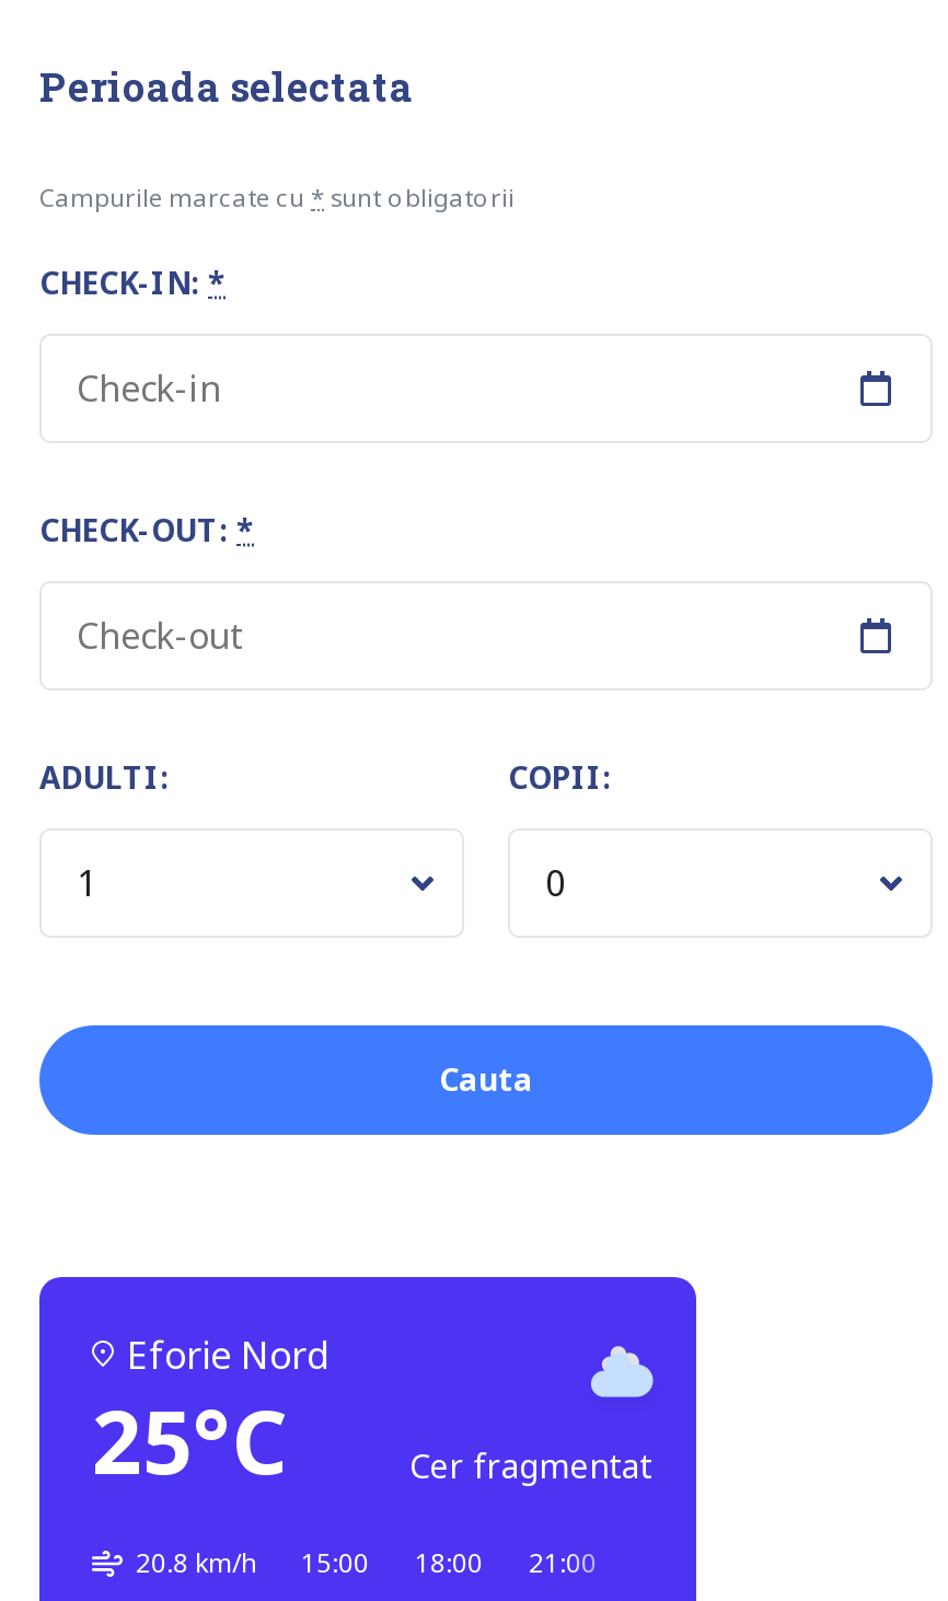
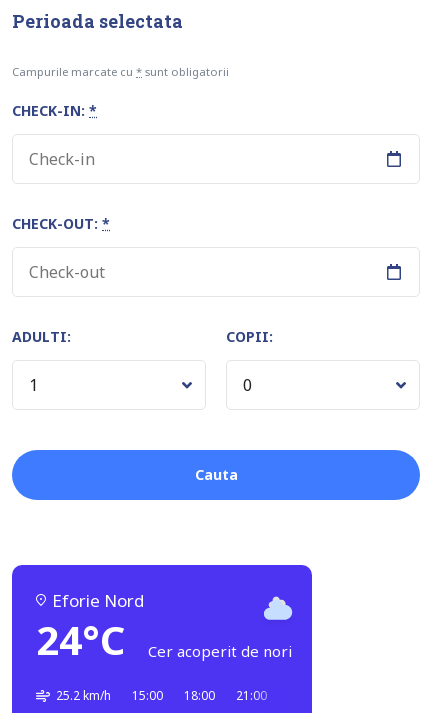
[92,1380,652,1500] 25°C | Cer fragmentat -> [36,612,292,667] 24°C | Cer acoperit de nori
[136,1544,256,1581] 20.8 km/h -> [56,687,111,704] 25.2 km/h

